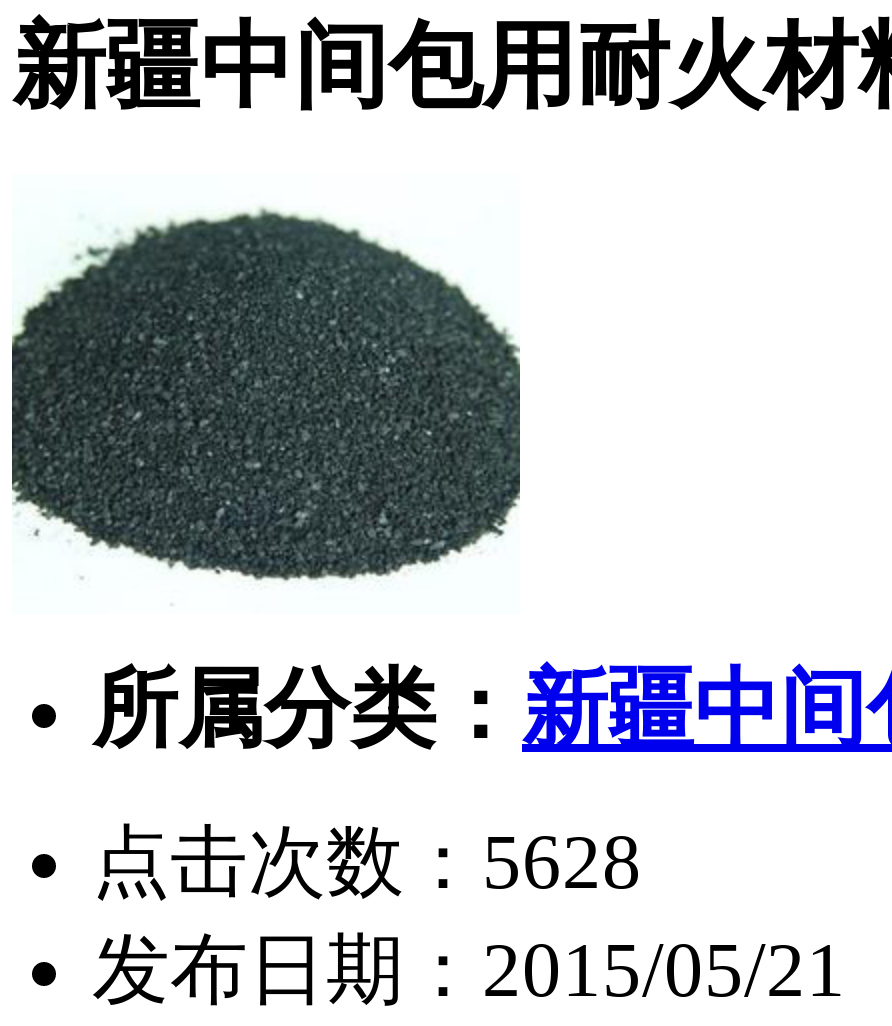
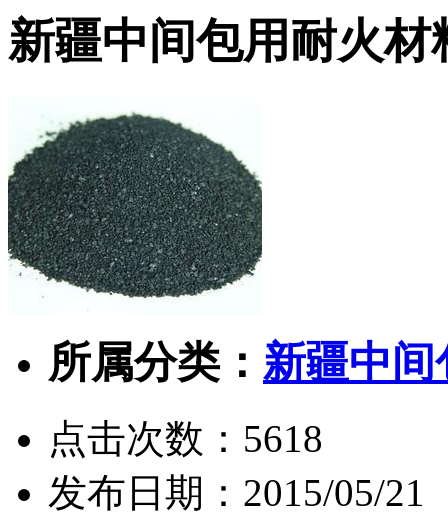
[92,819,642,905] 点击次数：5628 -> [48,417,323,460] 点击次数：5618

